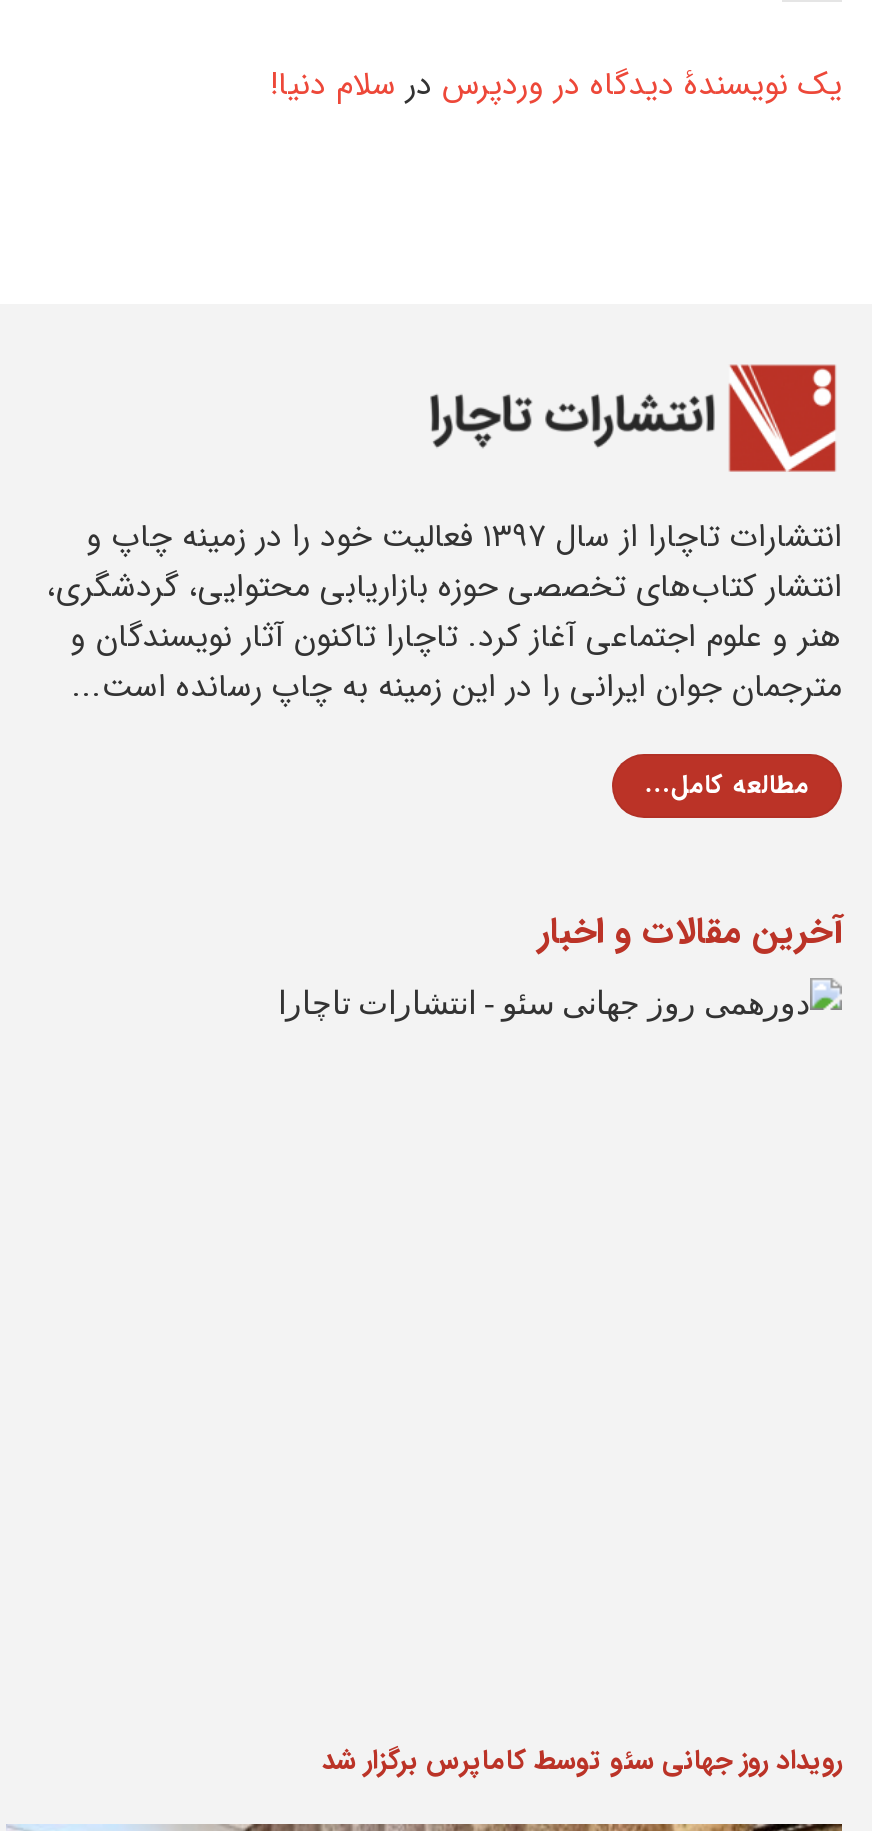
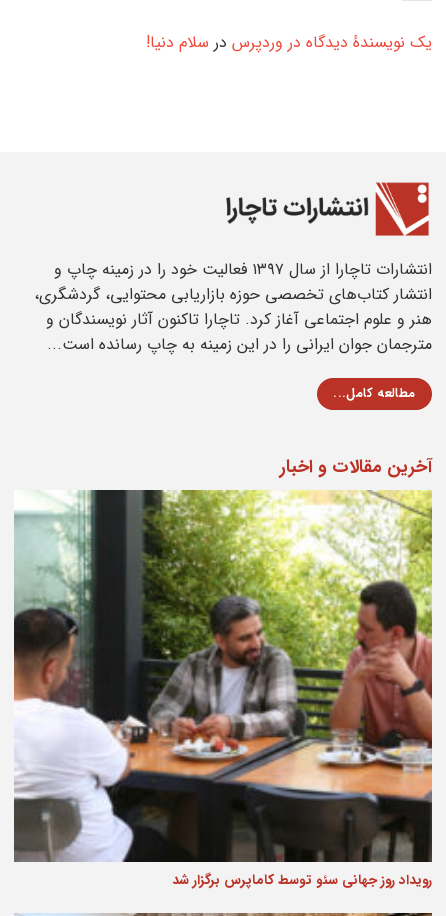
none -> [13,489,433,863] [image]

